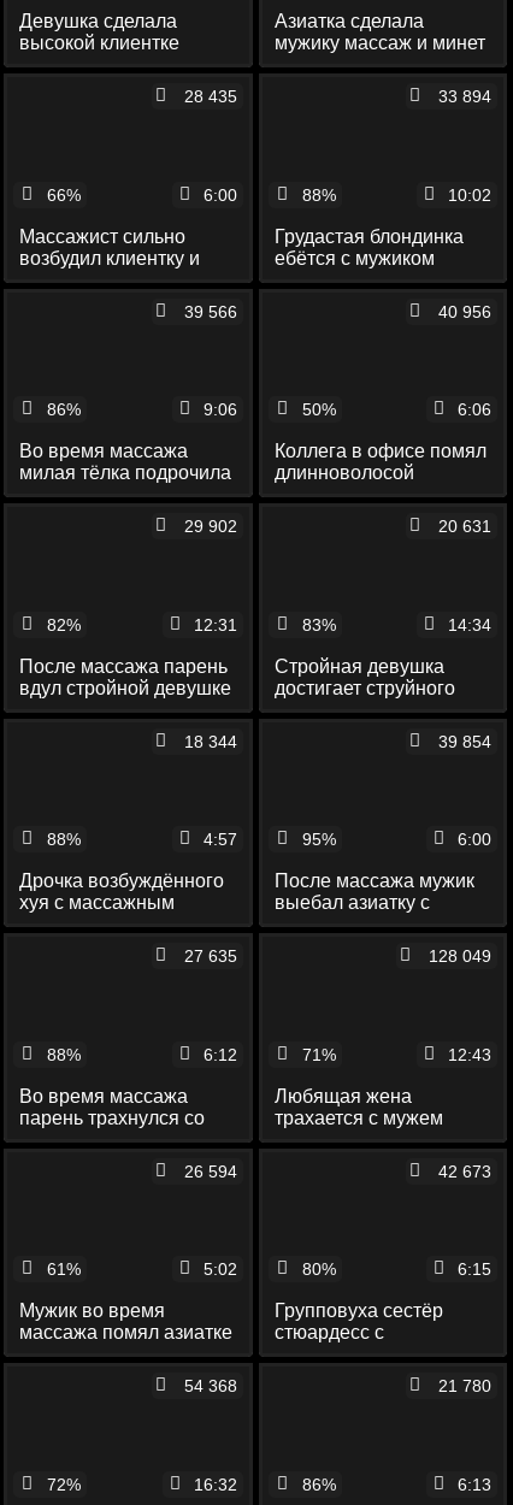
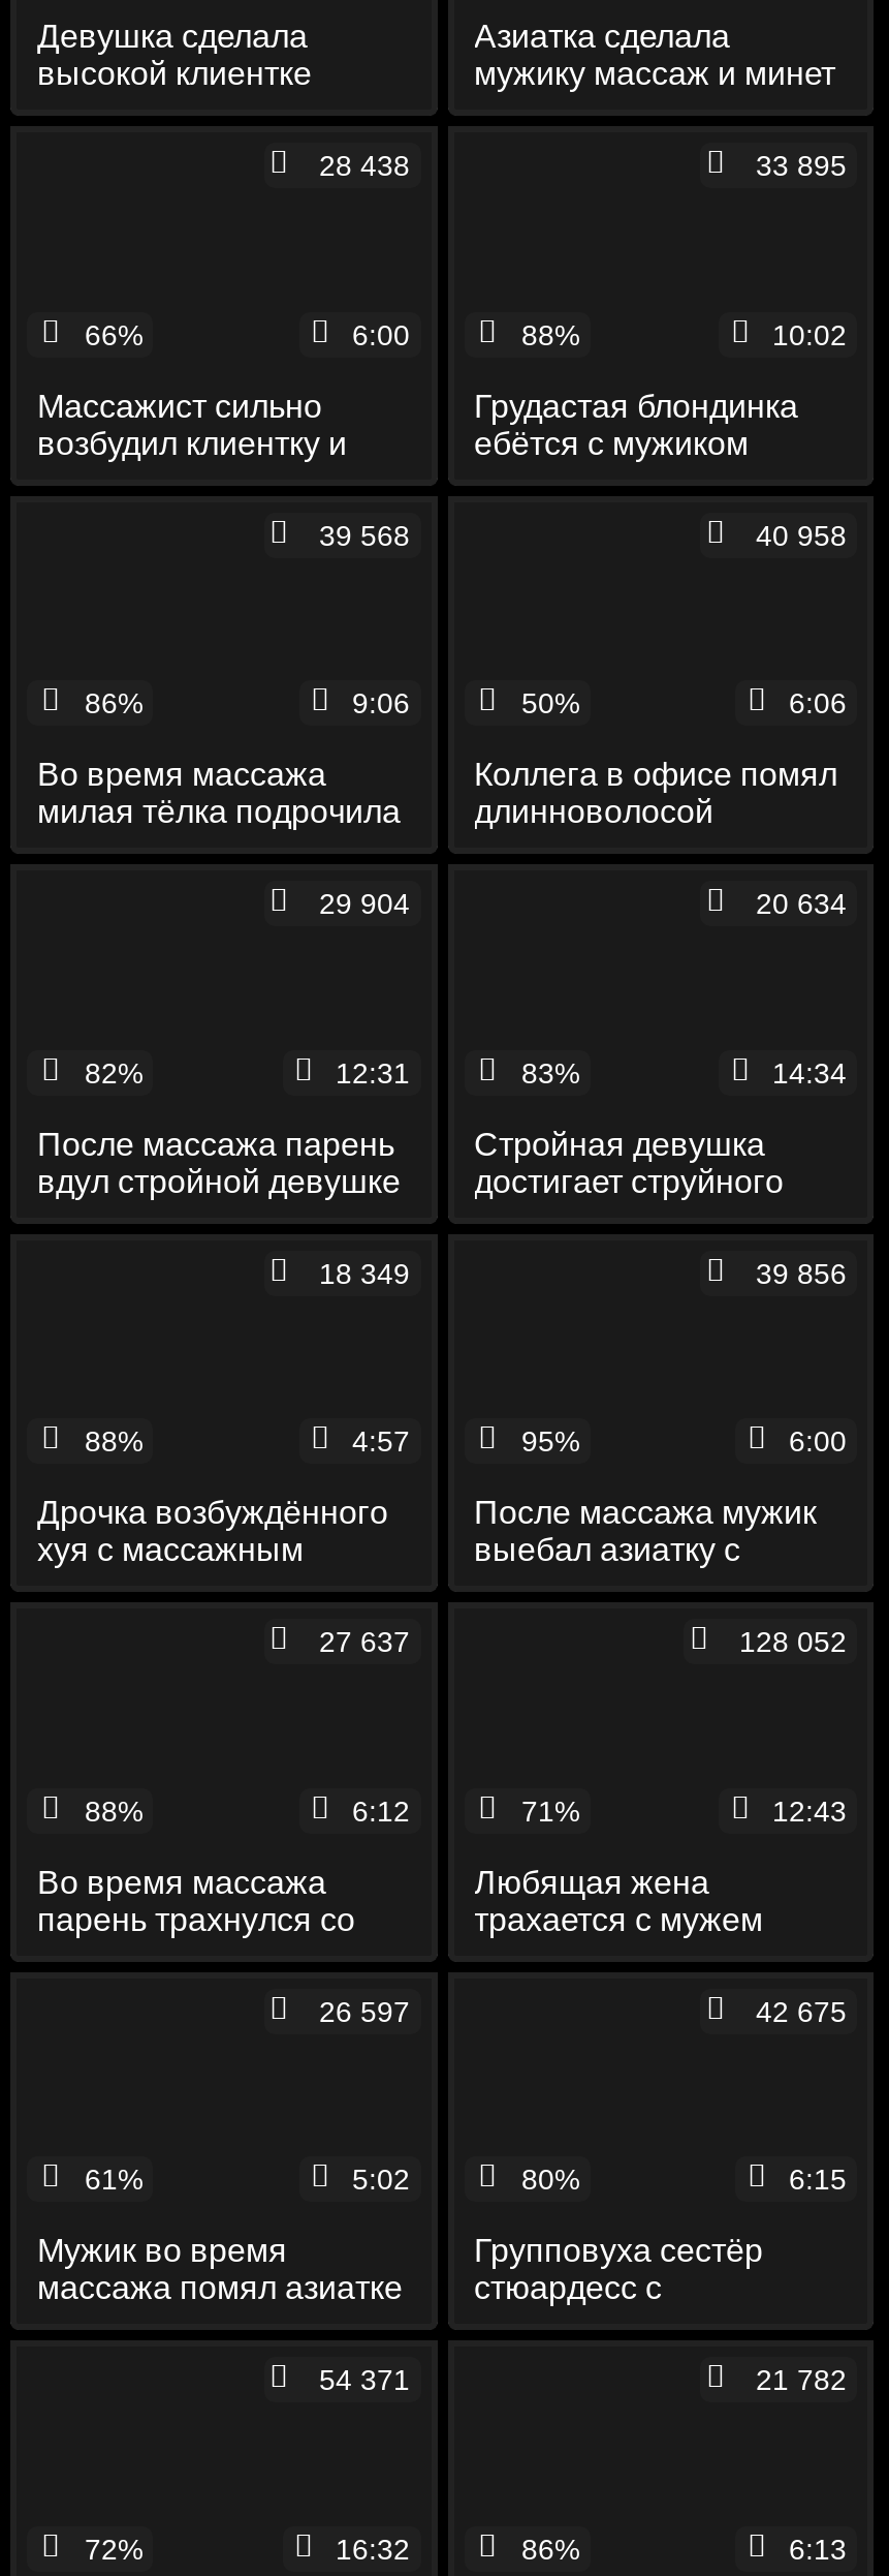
[184,87,237,106] 28 435 -> [319,149,410,182] 28 438
[438,87,491,106] 33 894 -> [756,149,847,182] 33 895
[184,302,237,321] 39 566 -> [319,518,410,551] 39 568
[438,302,491,321] 40 956 -> [756,518,847,551] 40 958
[184,517,237,536] 29 902 -> [319,887,410,920] 29 904
[438,517,491,536] 20 631 -> [756,887,847,920] 20 634
[184,732,237,751] 18 344 -> [319,1256,410,1289] 18 349
[438,732,491,751] 39 854 -> [756,1256,847,1289] 39 856
[184,947,237,966] 27 635 -> [319,1626,410,1659] 27 637
[429,947,491,966] 128 049 -> [739,1626,847,1659] 128 052
[184,1162,237,1181] 26 594 -> [319,1995,410,2028] 26 597
[438,1162,491,1181] 42 673 -> [756,1995,847,2028] 42 675
[184,1377,237,1396] 54 368 -> [319,2364,410,2397] 54 371
[438,1377,491,1396] 21 780 -> [756,2364,847,2397] 21 782

